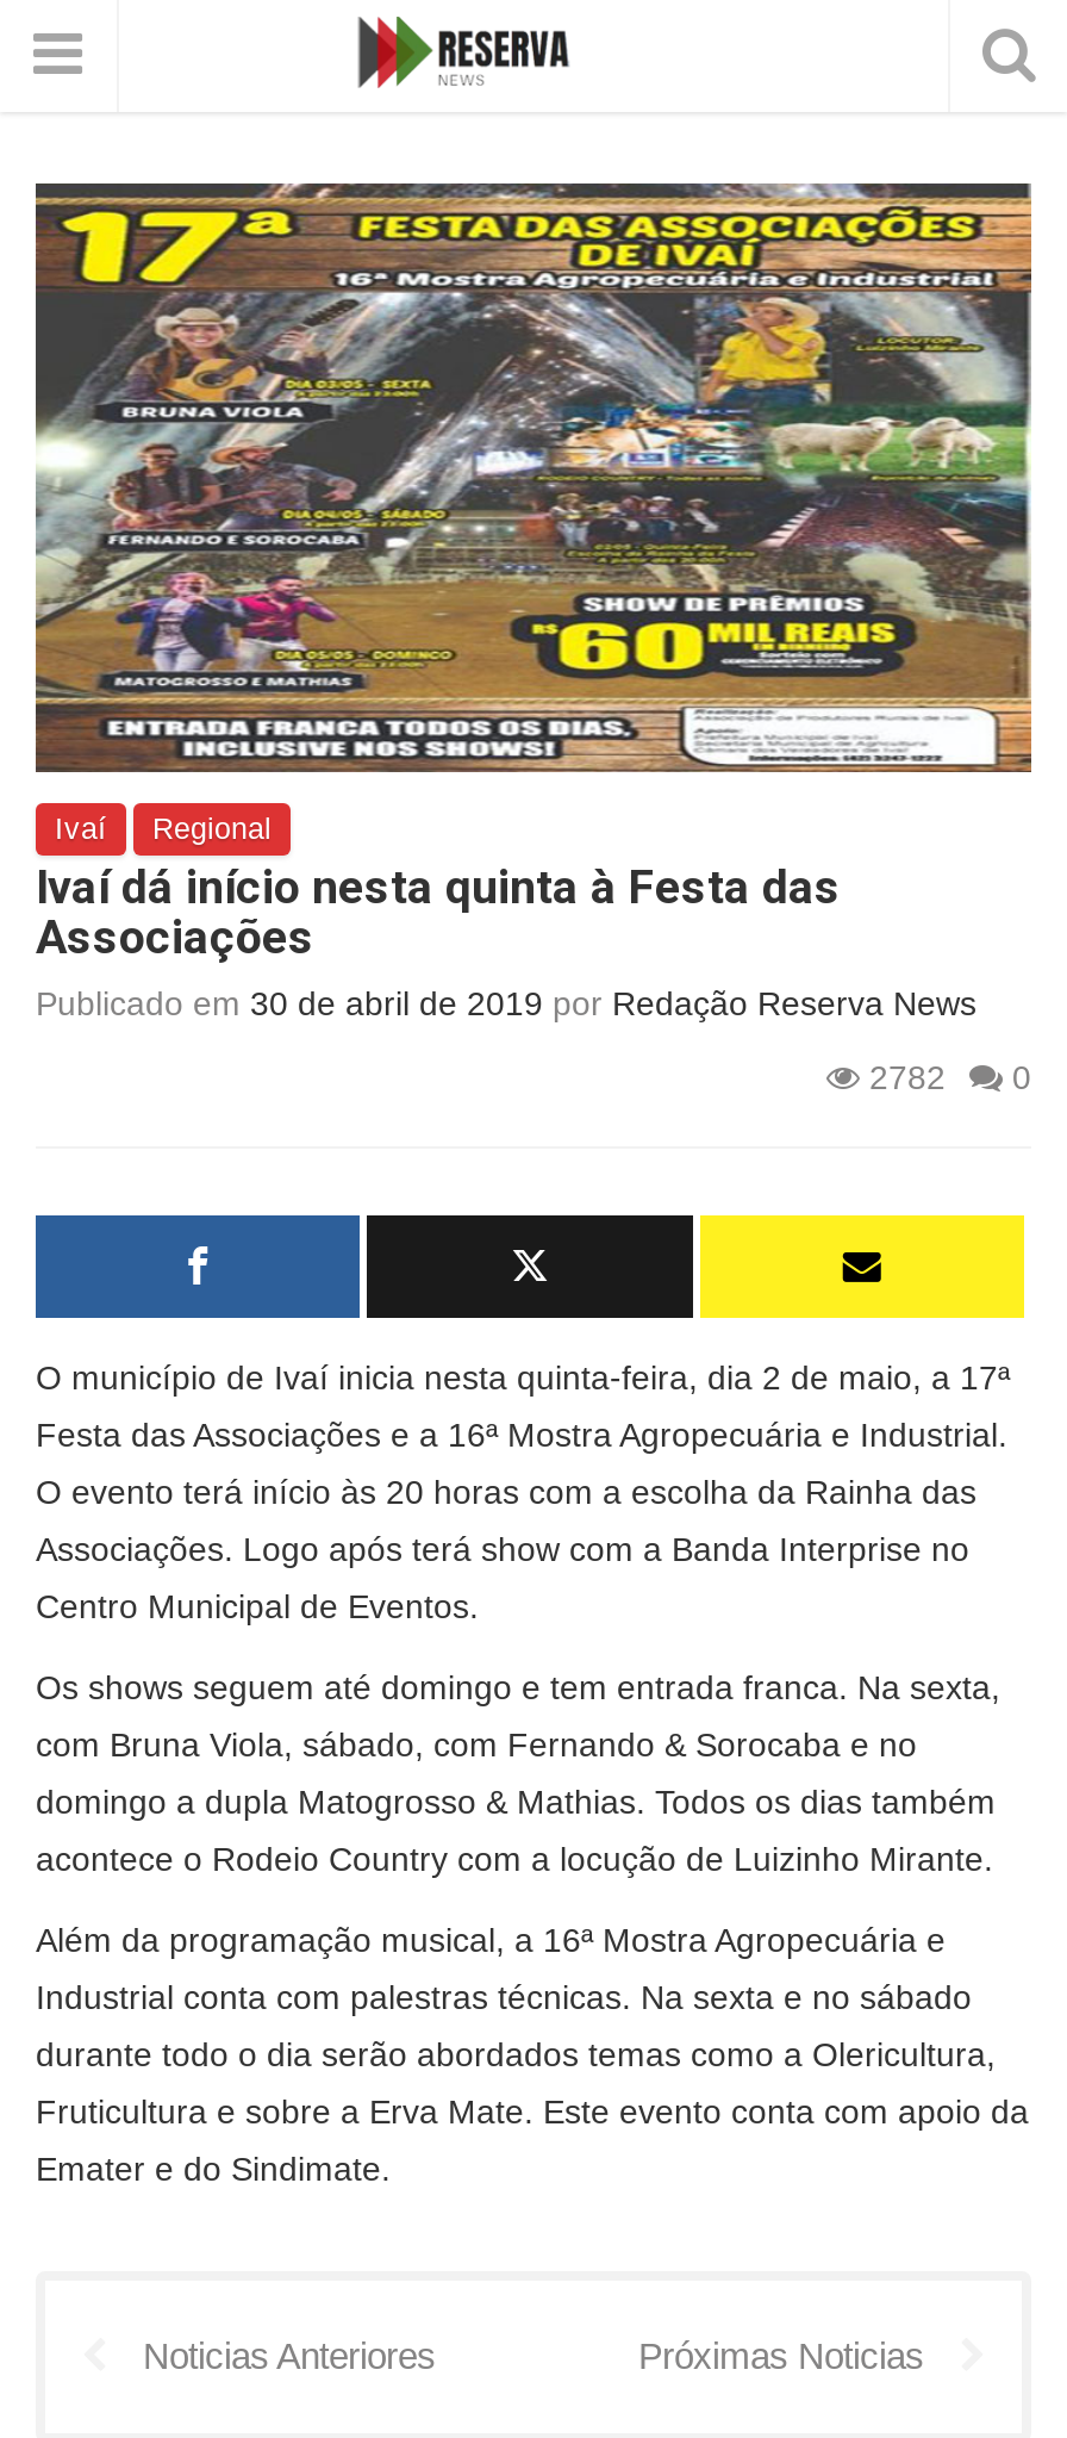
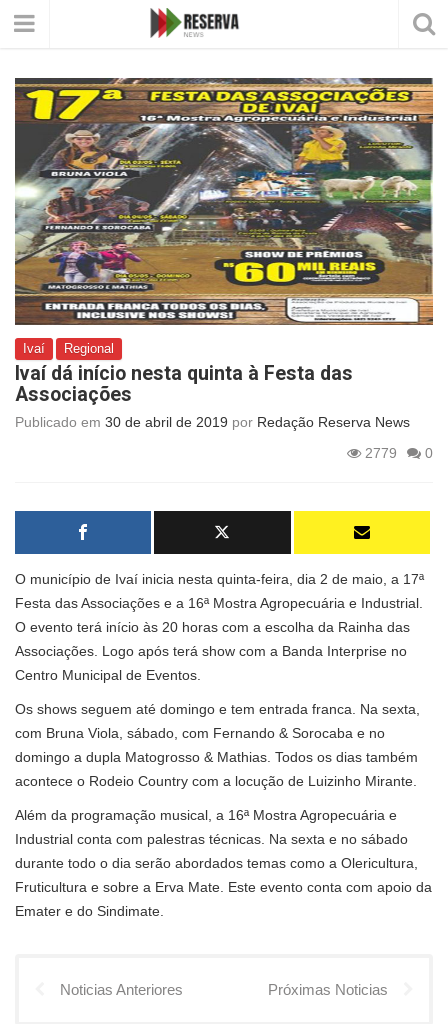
[860,1059,1031,1097] 2782 0 -> [361,445,433,461] 2779 0

